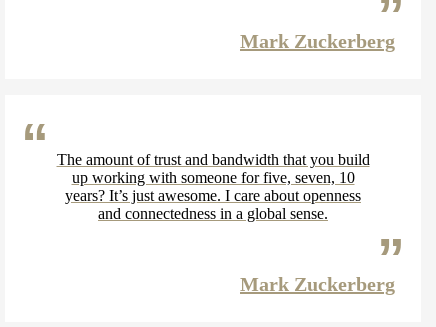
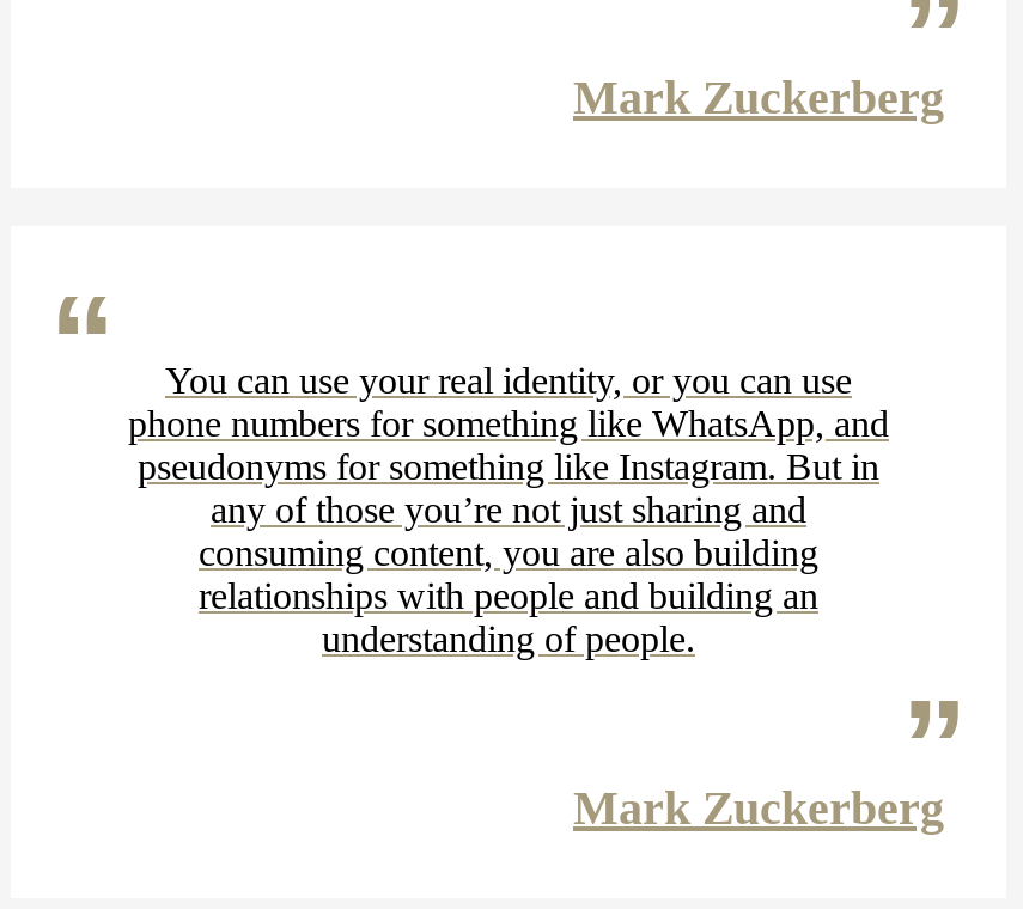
[56,151,369,222] The amount of trust and bandwidth that you build | up working with someone for five, seven, 10 | years? It’s just awesome. I care about openness | and connectedness in a global sense. -> [128,360,889,659] You can use your real identity, or you can use | phone numbers for something like WhatsApp, and | pseudonyms for something like Instagram. But in | any of those you’re not just sharing and | consuming content, you are also building | relationships with people and building an | understanding of people.

